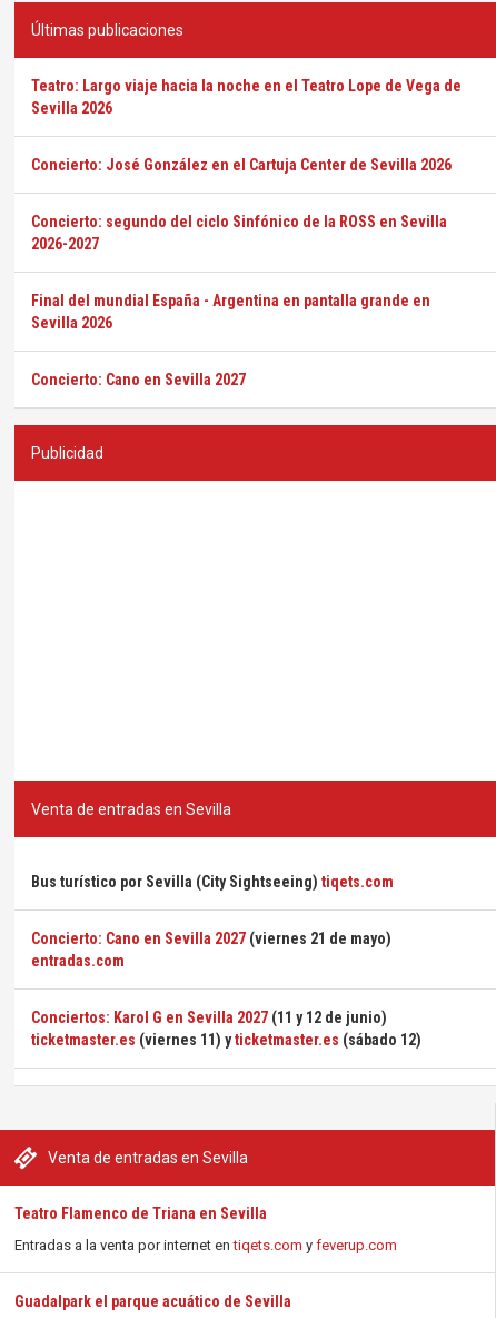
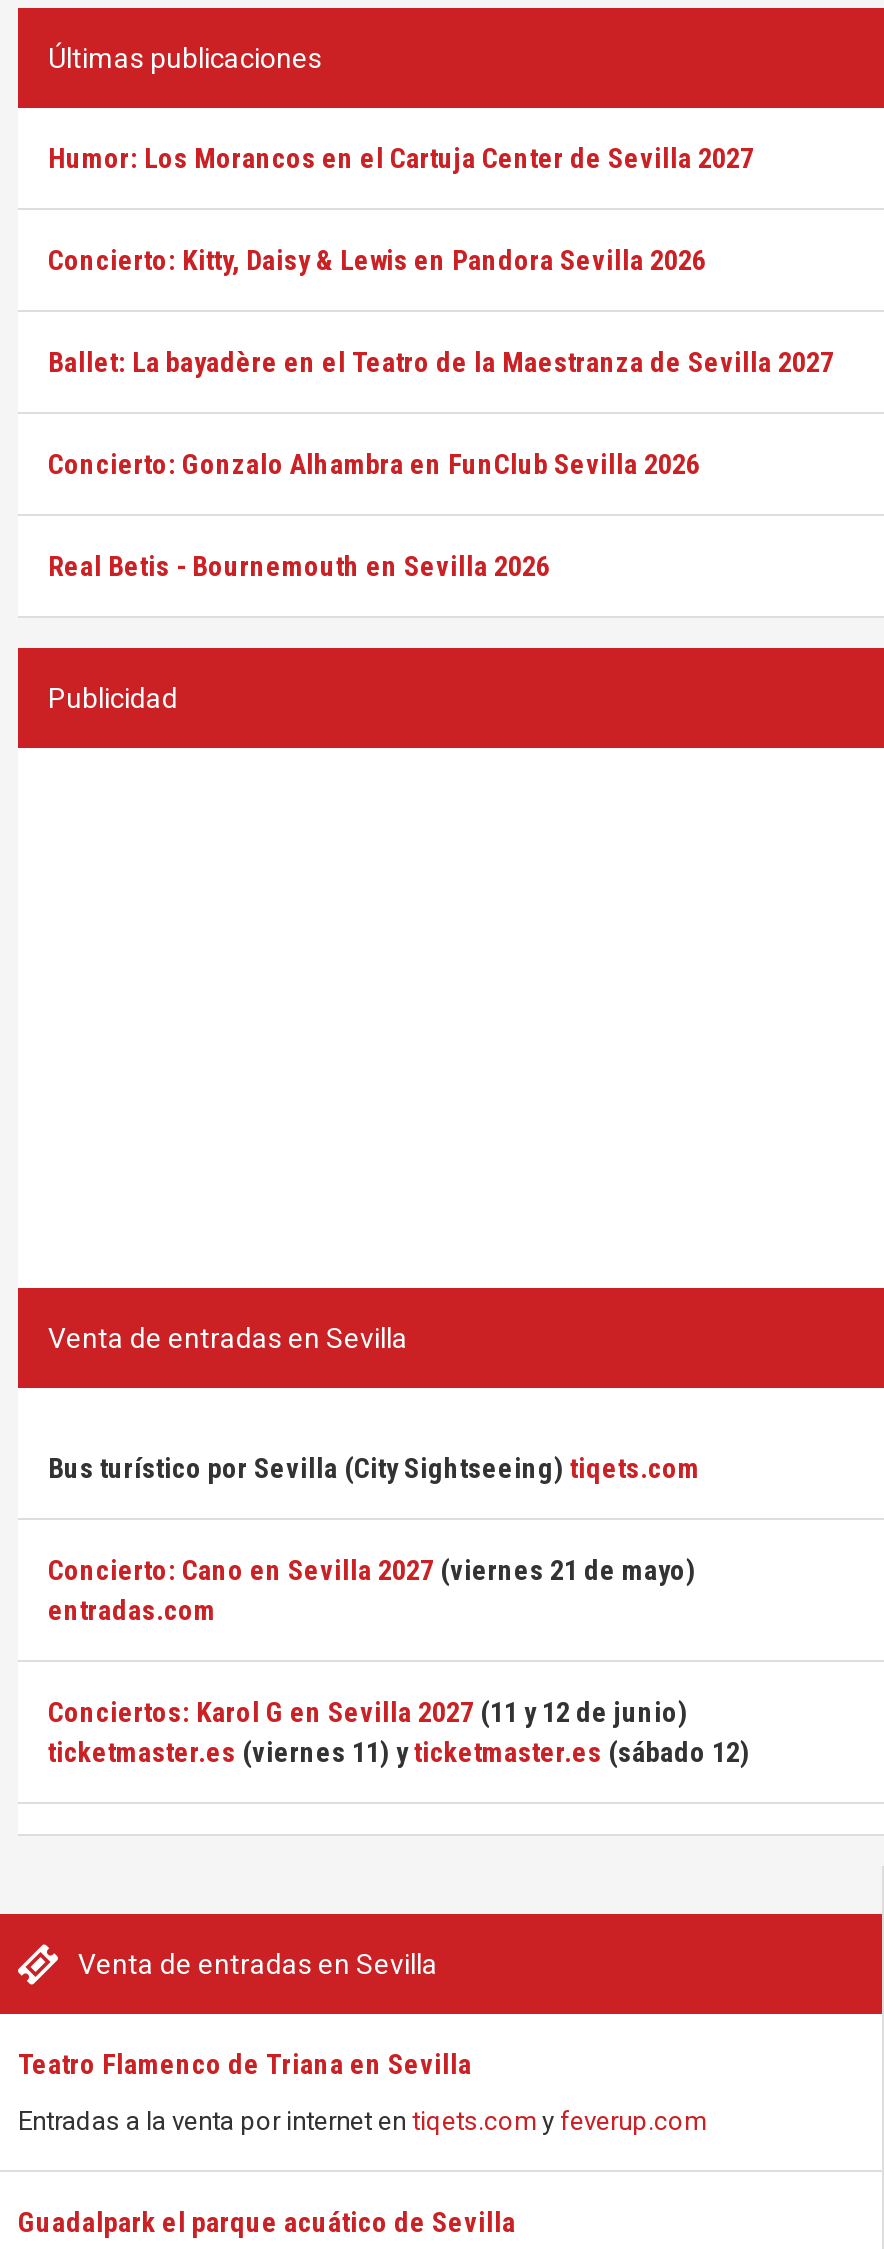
[31,77,462,117] Teatro: Largo viaje hacia la noche en el Teatro Lope de Vega de | Sevilla 2026 -> [48,142,754,174] Humor: Los Morancos en el Cartuja Center de Sevilla 2027
[31,156,452,174] Concierto: José González en el Cartuja Center de Sevilla 2026 -> [48,244,706,276] Concierto: Kitty, Daisy & Lewis en Pandora Sevilla 2026
[31,213,447,253] Concierto: segundo del ciclo Sinfónico de la ROSS en Sevilla | 2026-2027 -> [48,346,834,378] Ballet: La bayadère en el Teatro de la Maestranza de Sevilla 2027
[31,292,430,332] Final del mundial España - Argentina en pantalla grande en | Sevilla 2026 -> [48,448,700,480] Concierto: Gonzalo Alhambra en FunClub Sevilla 2026
[31,371,246,388] Concierto: Cano en Sevilla 2027 -> [48,550,550,582] Real Betis - Bournemouth en Sevilla 2026

